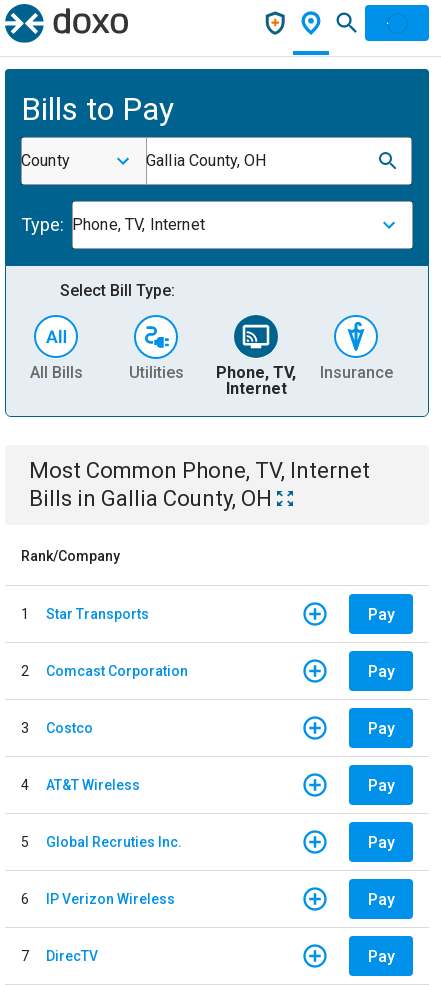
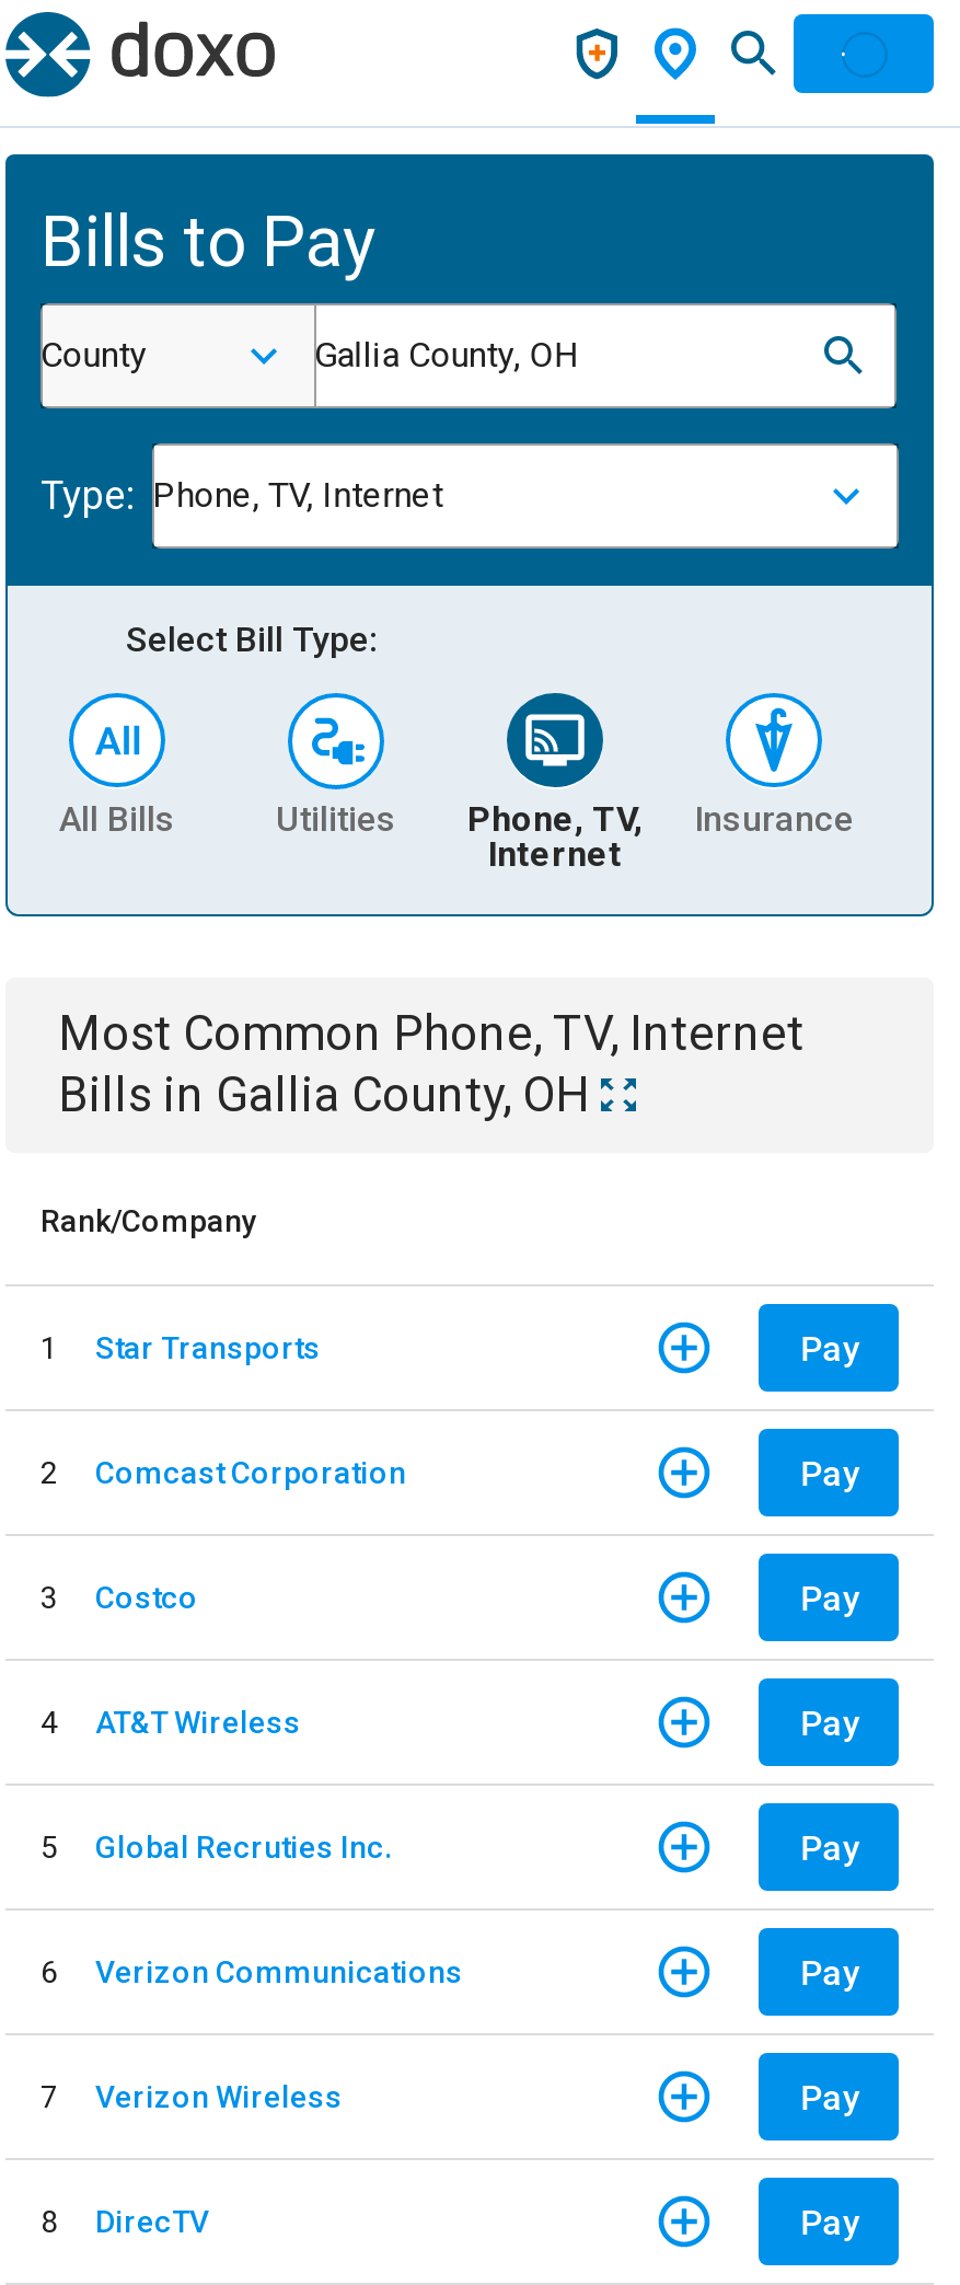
[46,890,175,906] IP Verizon Wireless -> [95,1953,463,1988] Verizon Communications
none -> [41,2076,860,2238] Verizon Wireless | Pay | 8

